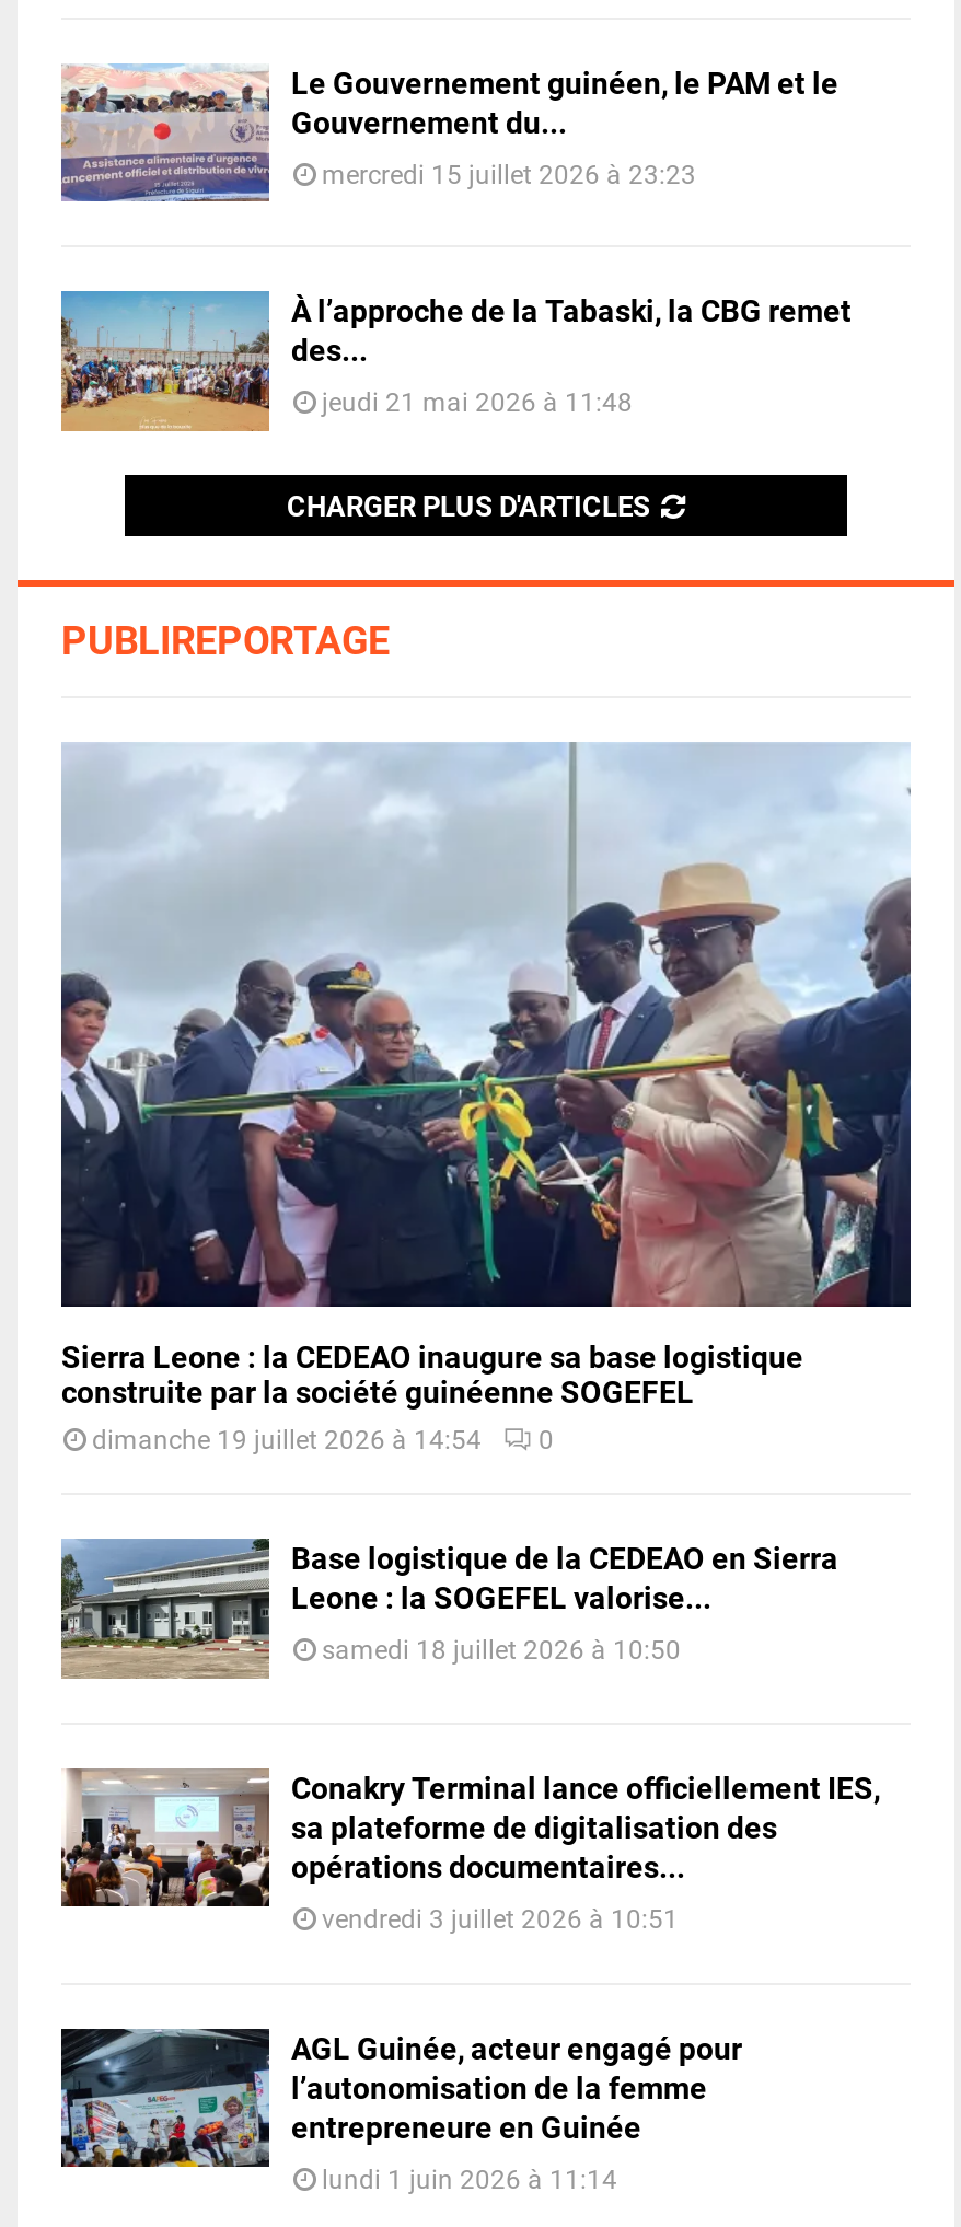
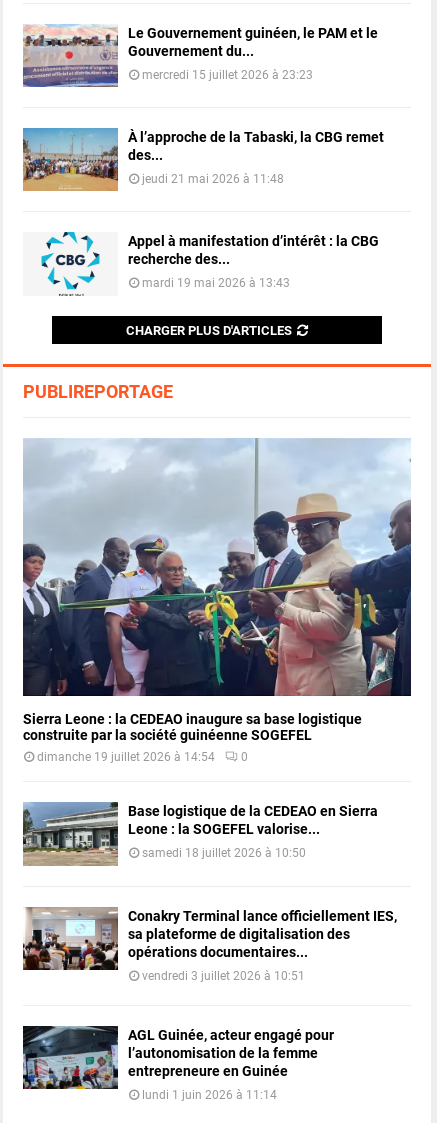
none -> [24,232,379,296] [image] | Appel à manifestation d’intérêt : la CBG | recherche des... | mardi 19 mai 2026 à 13:43

